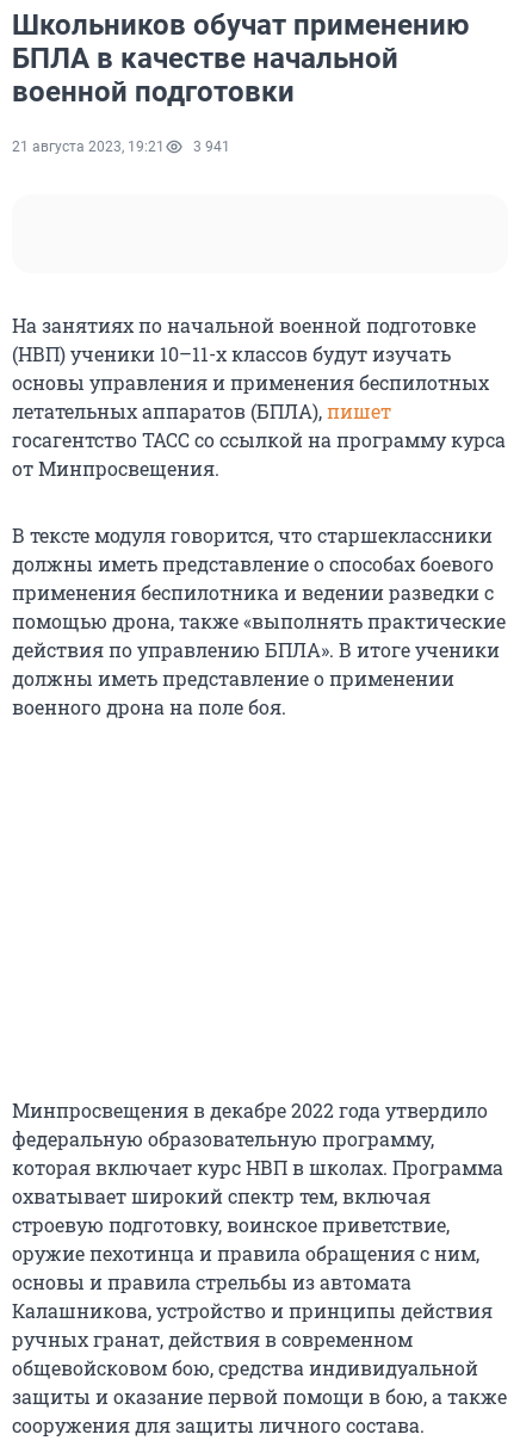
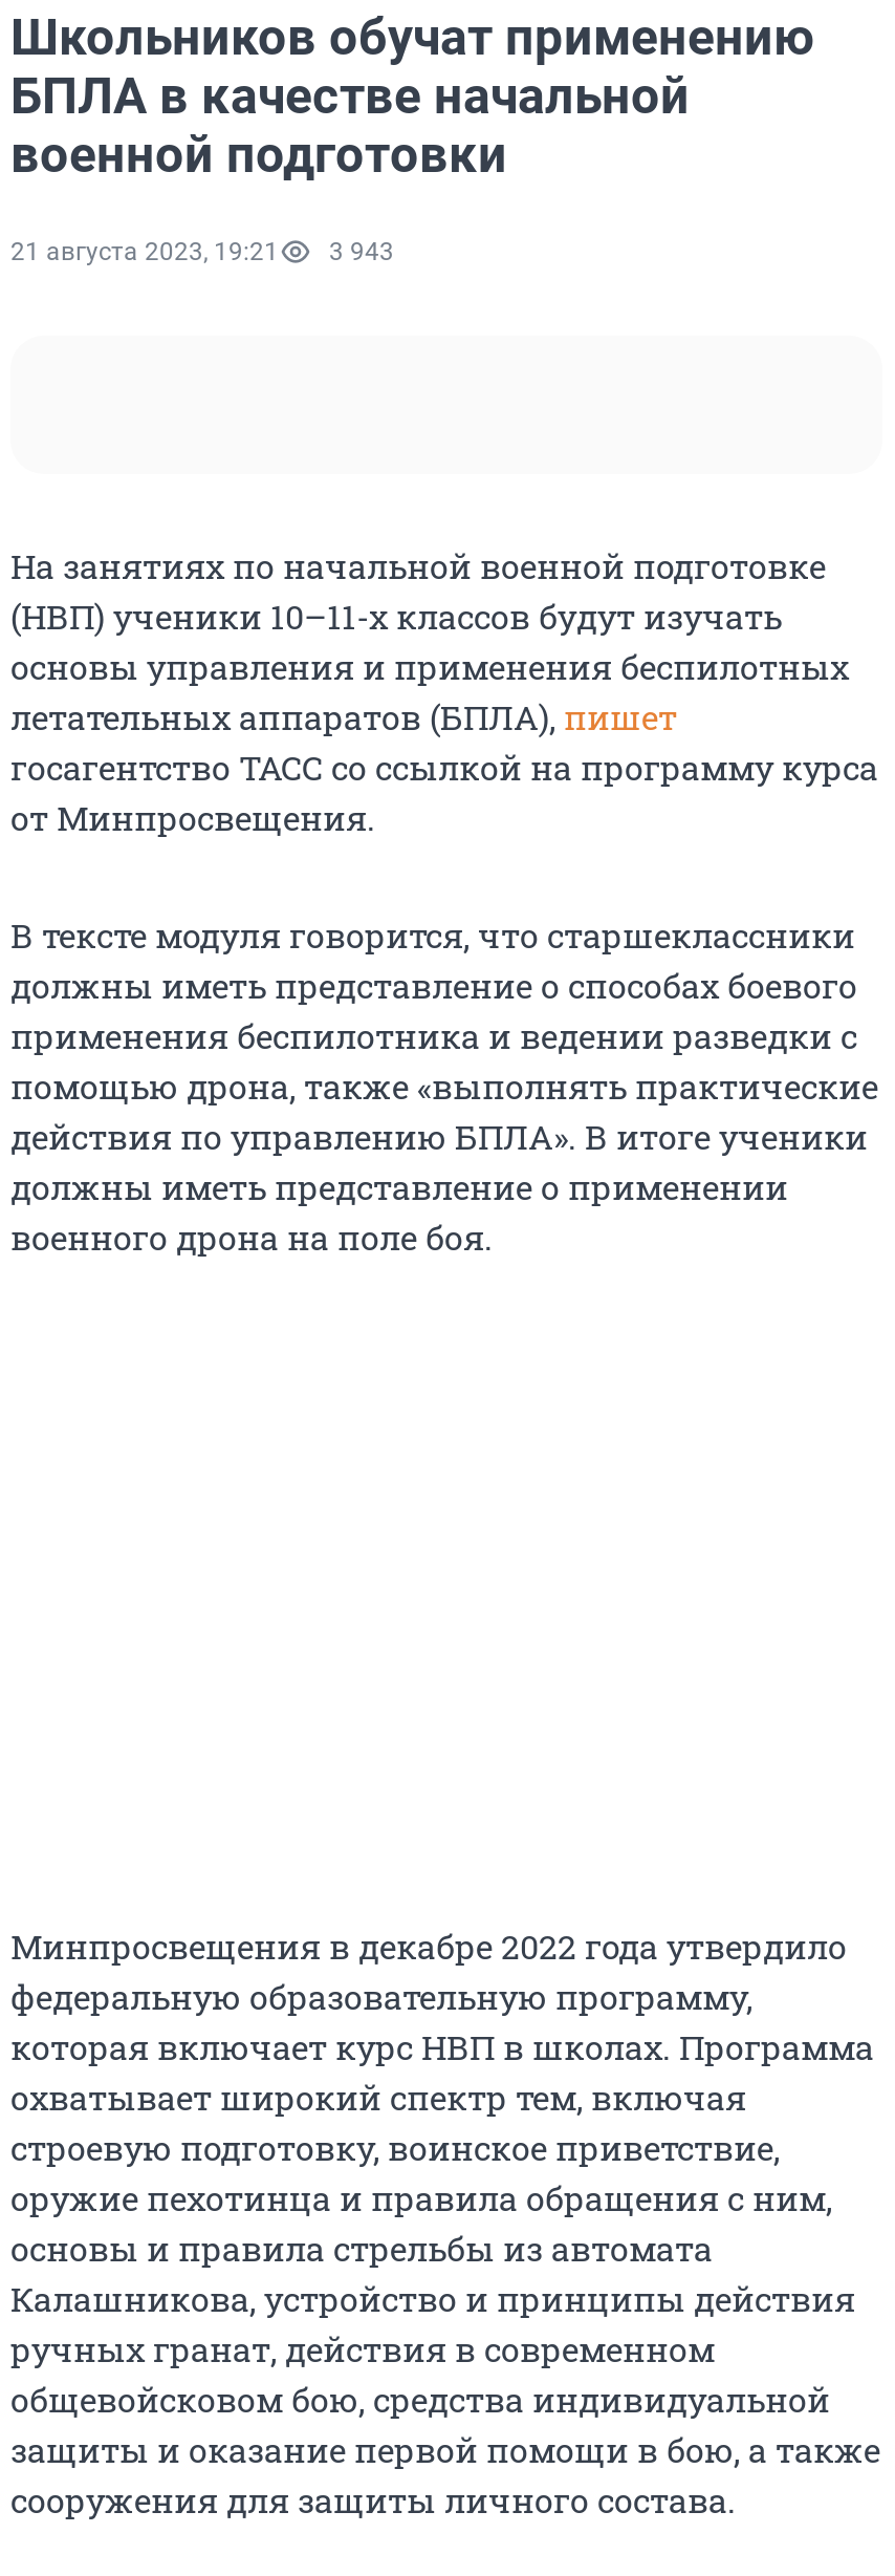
[12,139,230,155] 21 августа 2023, 19:21 3 941 -> [10,237,394,267] 21 августа 2023, 19:21 3 943

